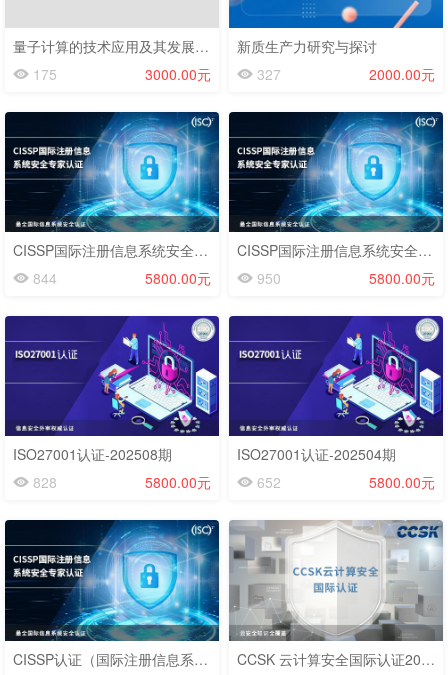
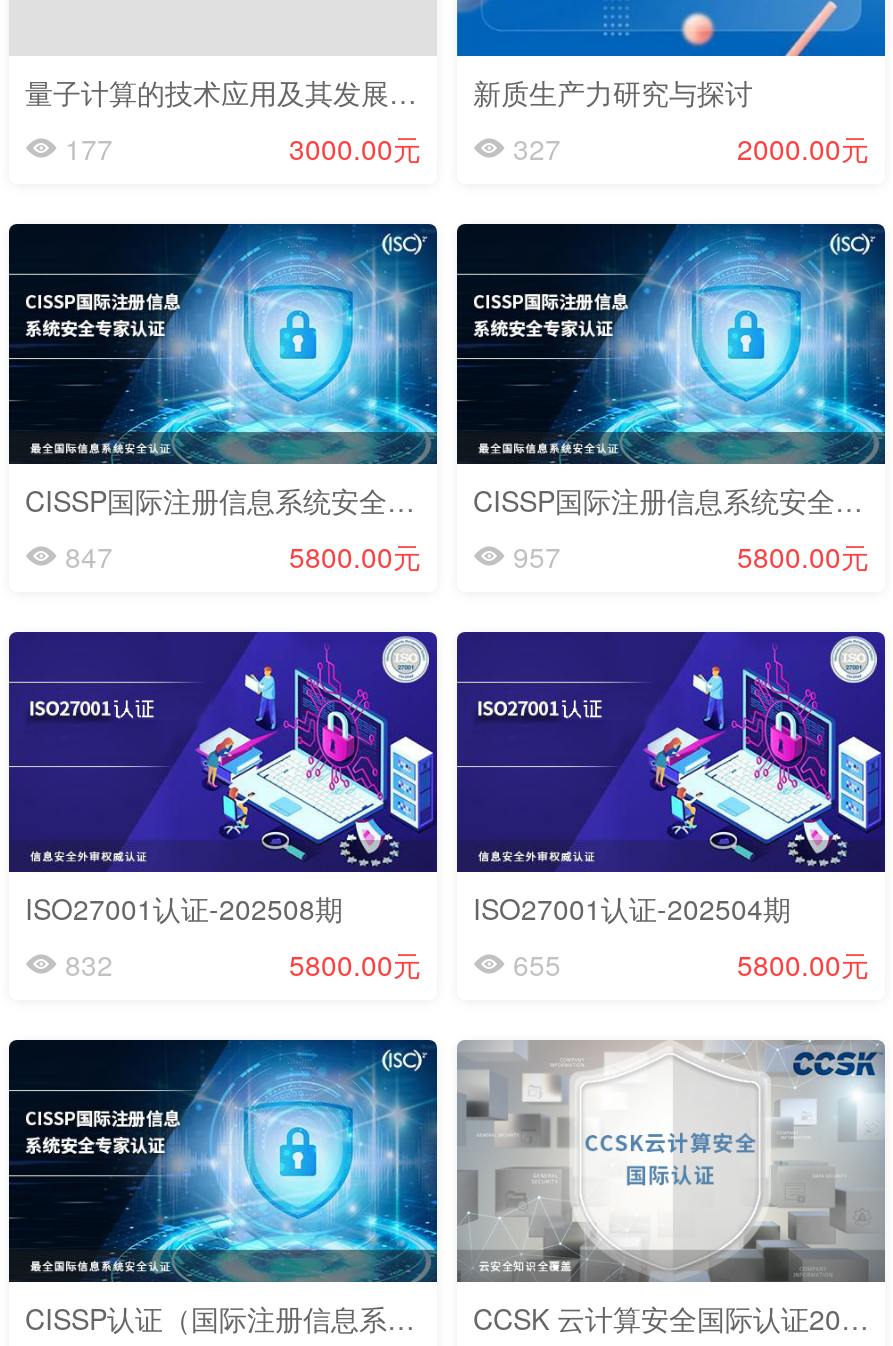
[33,64,57,84] 175 -> [65,127,113,167] 177
[33,268,57,288] 844 -> [65,536,113,576] 847
[257,268,281,288] 950 -> [513,536,561,576] 957
[33,472,57,492] 828 -> [65,945,113,985] 832
[257,472,281,492] 652 -> [513,945,561,985] 655

